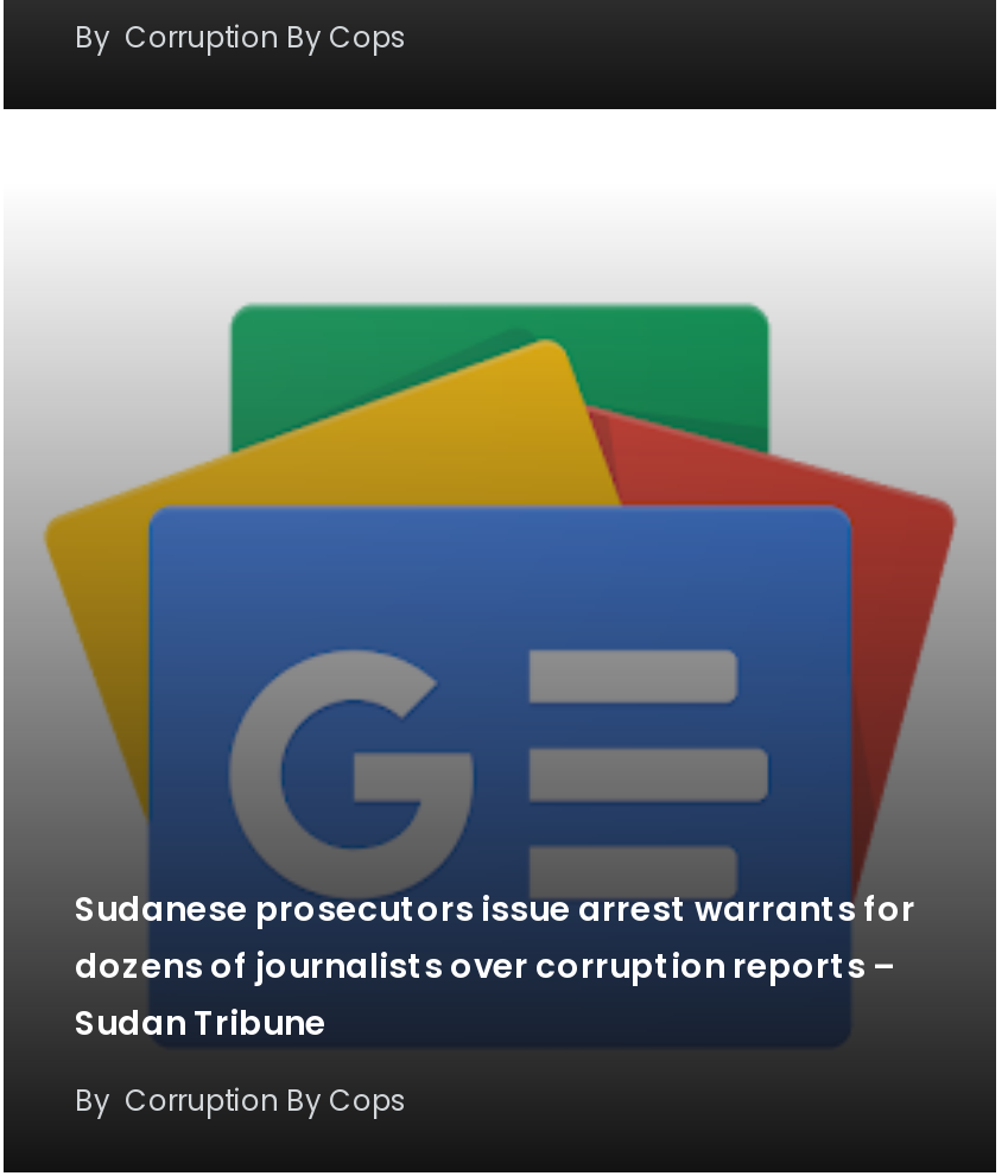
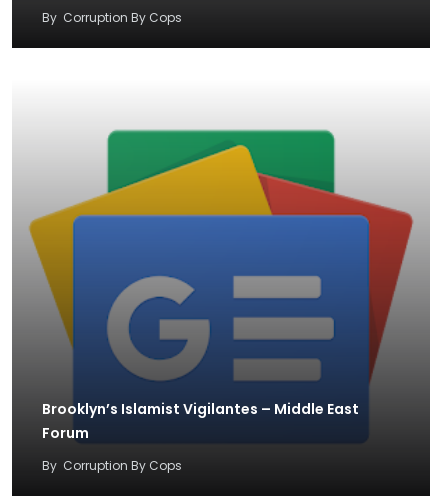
[75,884,915,1046] Sudanese prosecutors issue arrest warrants for | dozens of journalists over corruption reports – | Sudan Tribune -> [42,399,359,443] Brooklyn’s Islamist Vigilantes – Middle East | Forum

